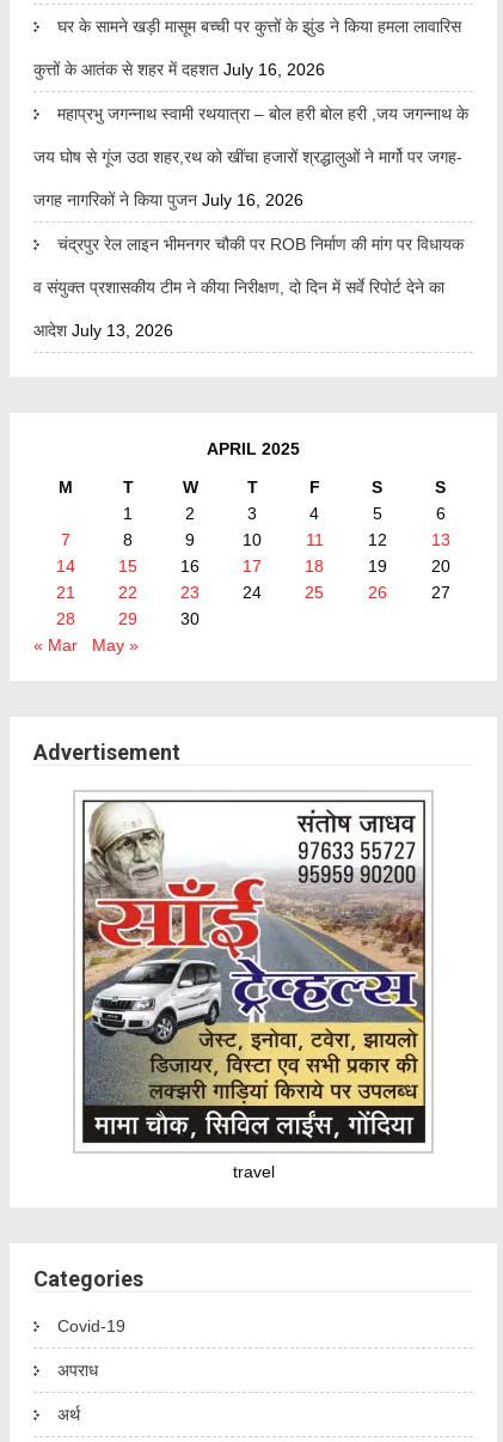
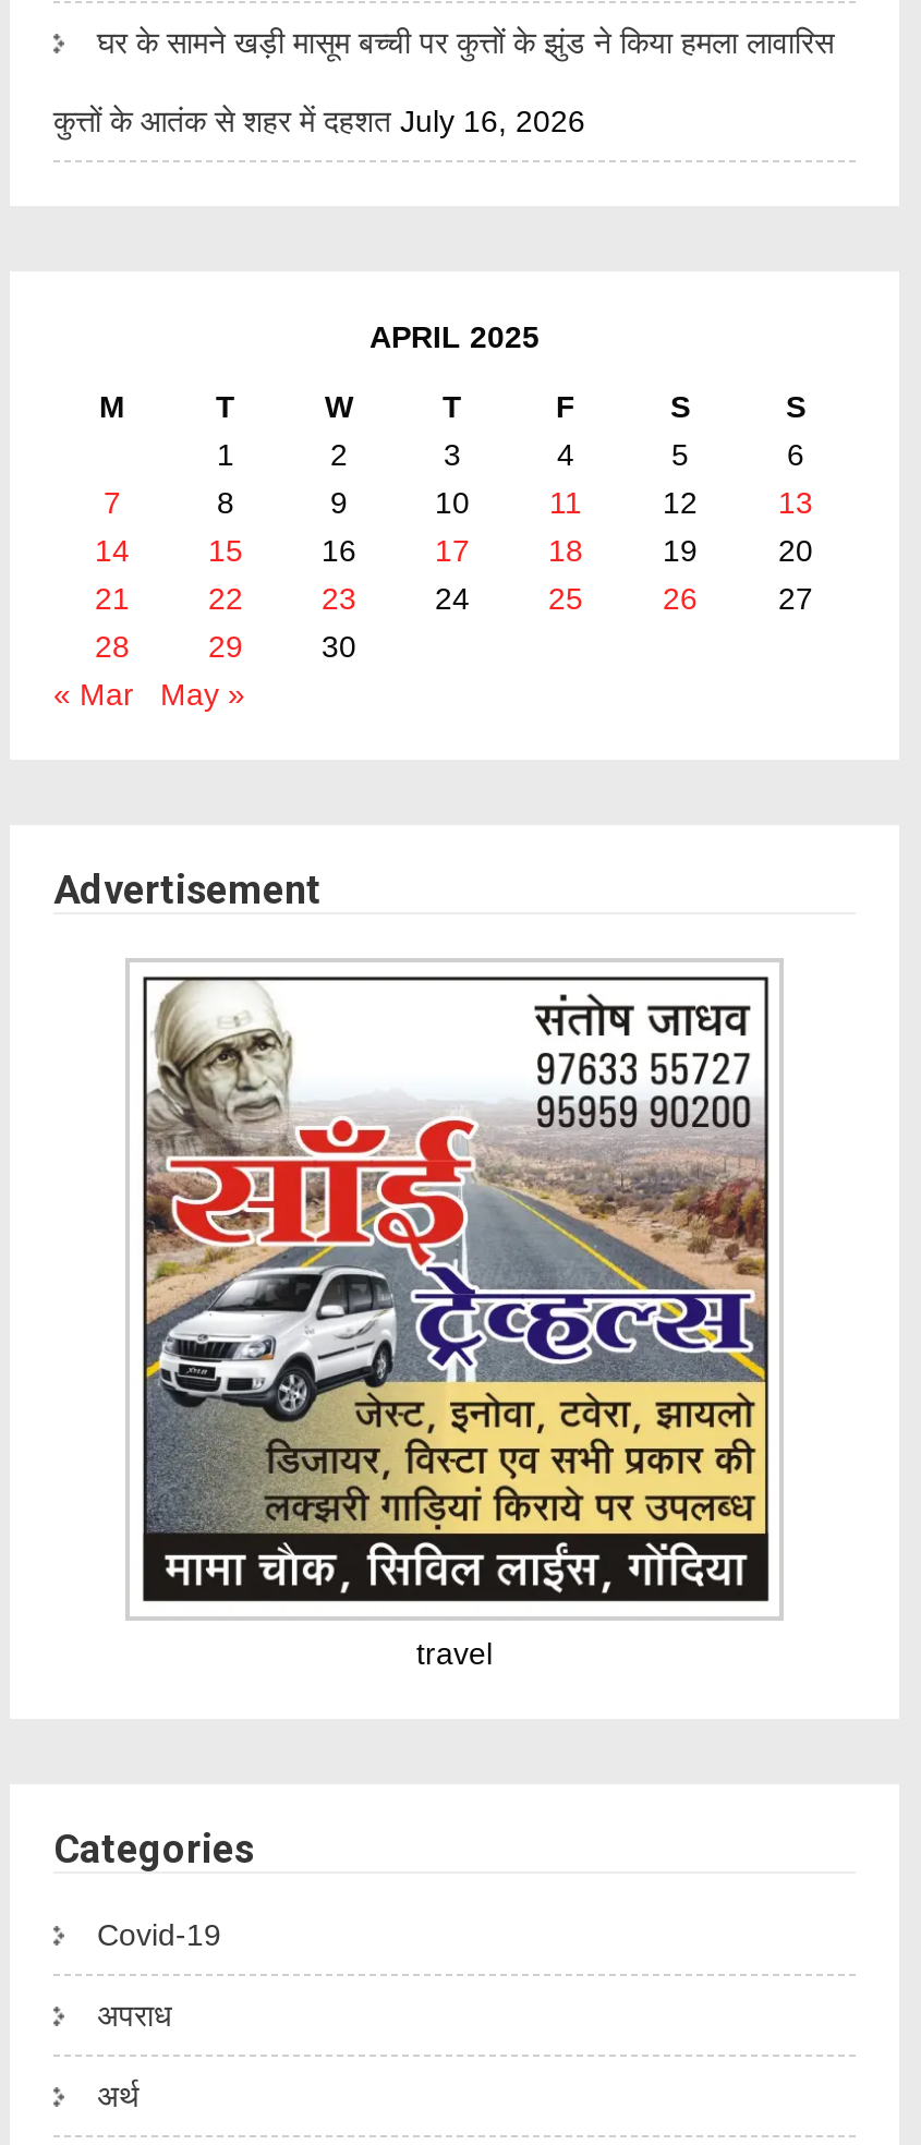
[33,104,468,340] महाप्रभु जगन्नाथ स्वामी रथयात्रा – बोल हरी बोल हरी ,जय जगन्नाथ के | जय घोष से गूंज उठा शहर,रथ को खींचा हजारों श्रद्धालुओं ने मार्गो पर जगह- | जगह नागरिकों ने किया पुजन July 16, 2026 | चंद्रपुर रेल लाइन भीमनगर चौकी पर ROB निर्माण की मांग पर विधायक | व संयुक्त प्रशासकीय टीम ने कीया निरीक्षण, दो दिन में सर्वे रिपोर्ट देने का | आदेश July 13, 2026 -> none

